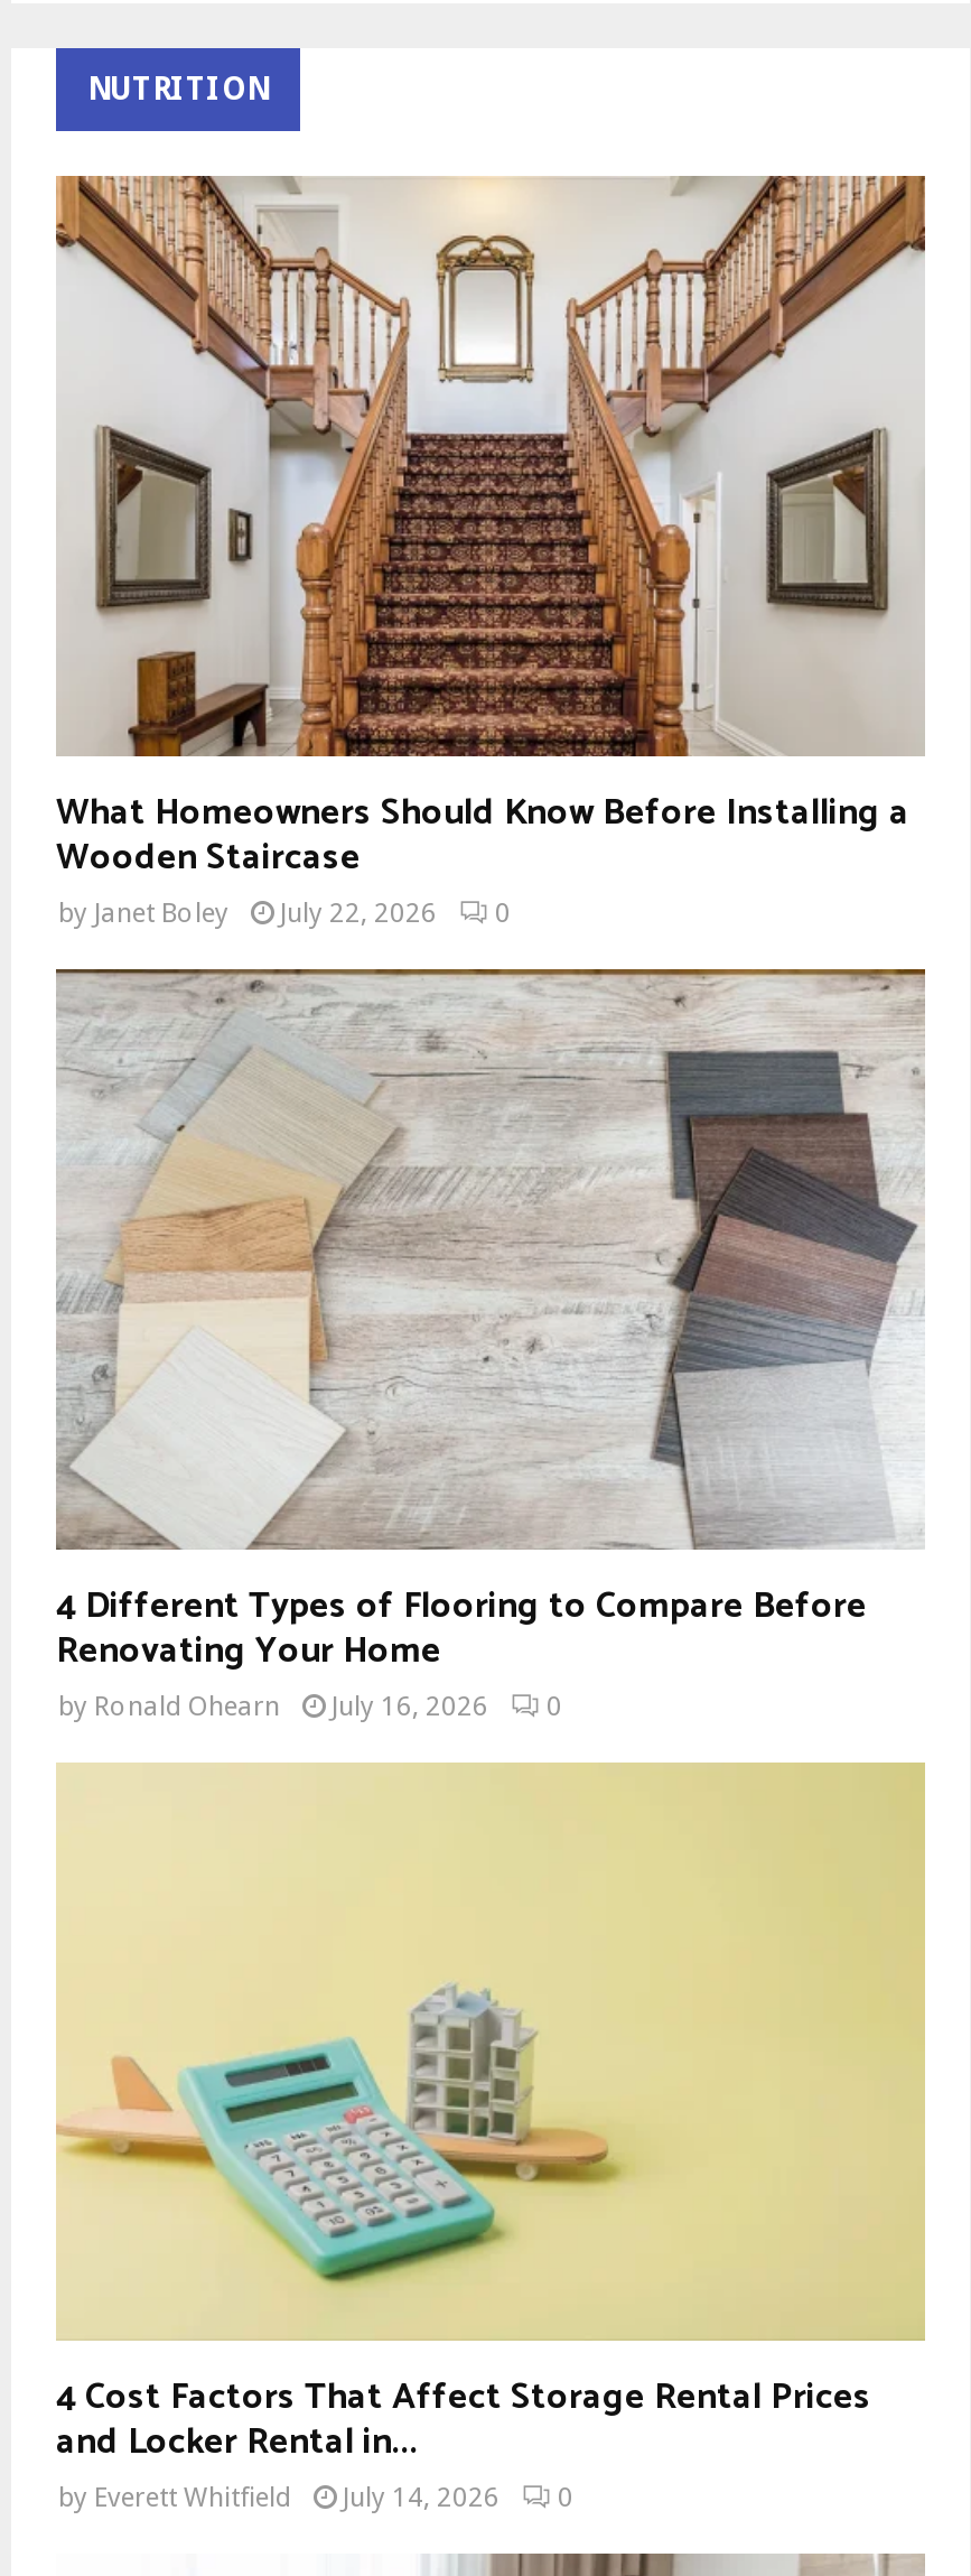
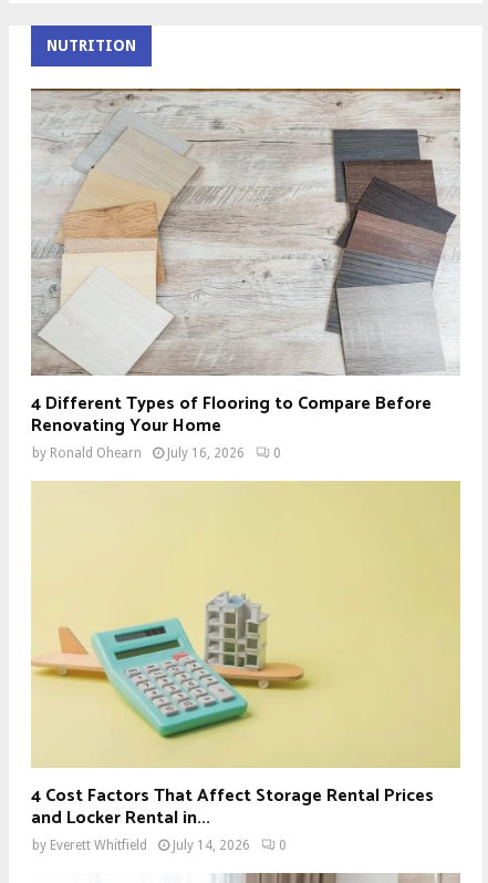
[56,174,925,929] [image] | What Homeowners Should Know Before Installing a | Wooden Staircase | by Janet Boley | July 22, 2026 | 0 -> none

